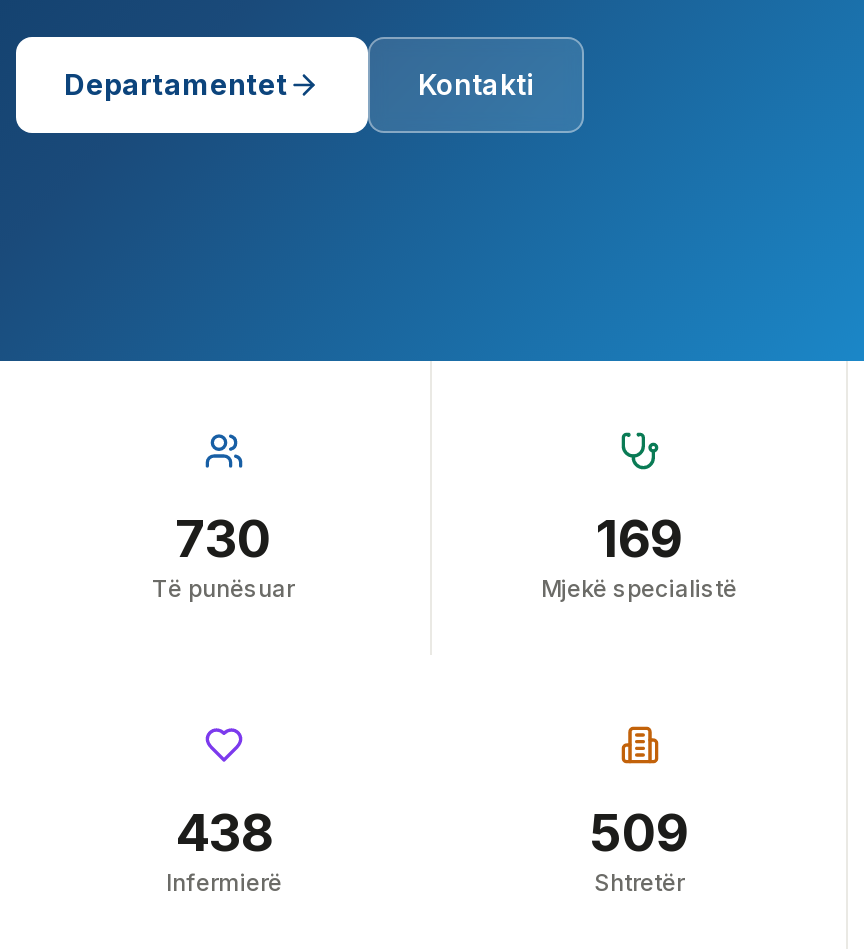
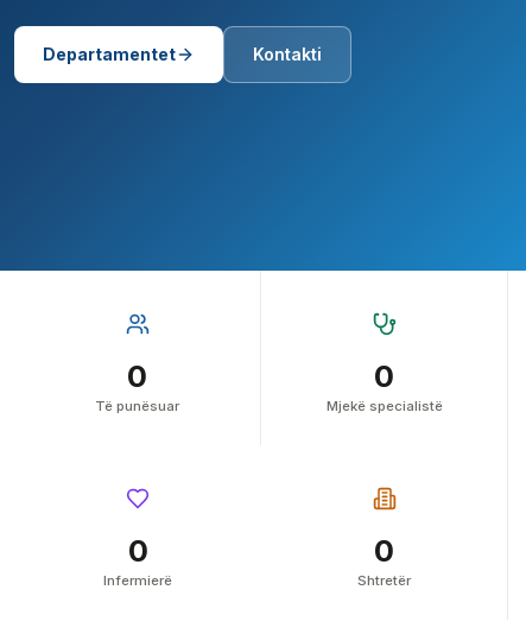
[175,507,271,569] 730 -> [127,357,147,394] 0
[596,507,682,569] 169 -> [374,357,394,394] 0
[175,801,273,863] 438 -> [128,532,148,569] 0
[590,801,688,863] 509 -> [374,532,394,569] 0

